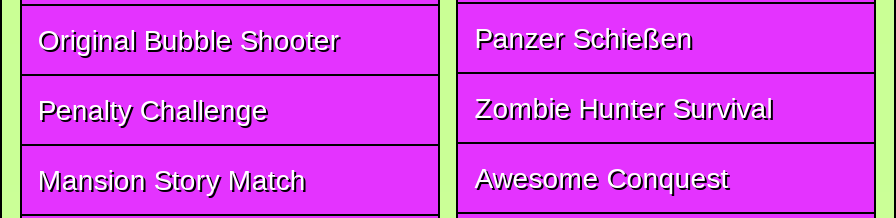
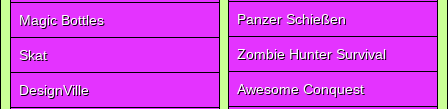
[38,24,340,56] Original Bubble Shooter -> [19,12,104,28] Magic Bottles
[38,94,268,126] Penalty Challenge -> [19,47,47,63] Skat
[38,164,306,196] Mansion Story Match -> [19,82,89,98] DesignVille

